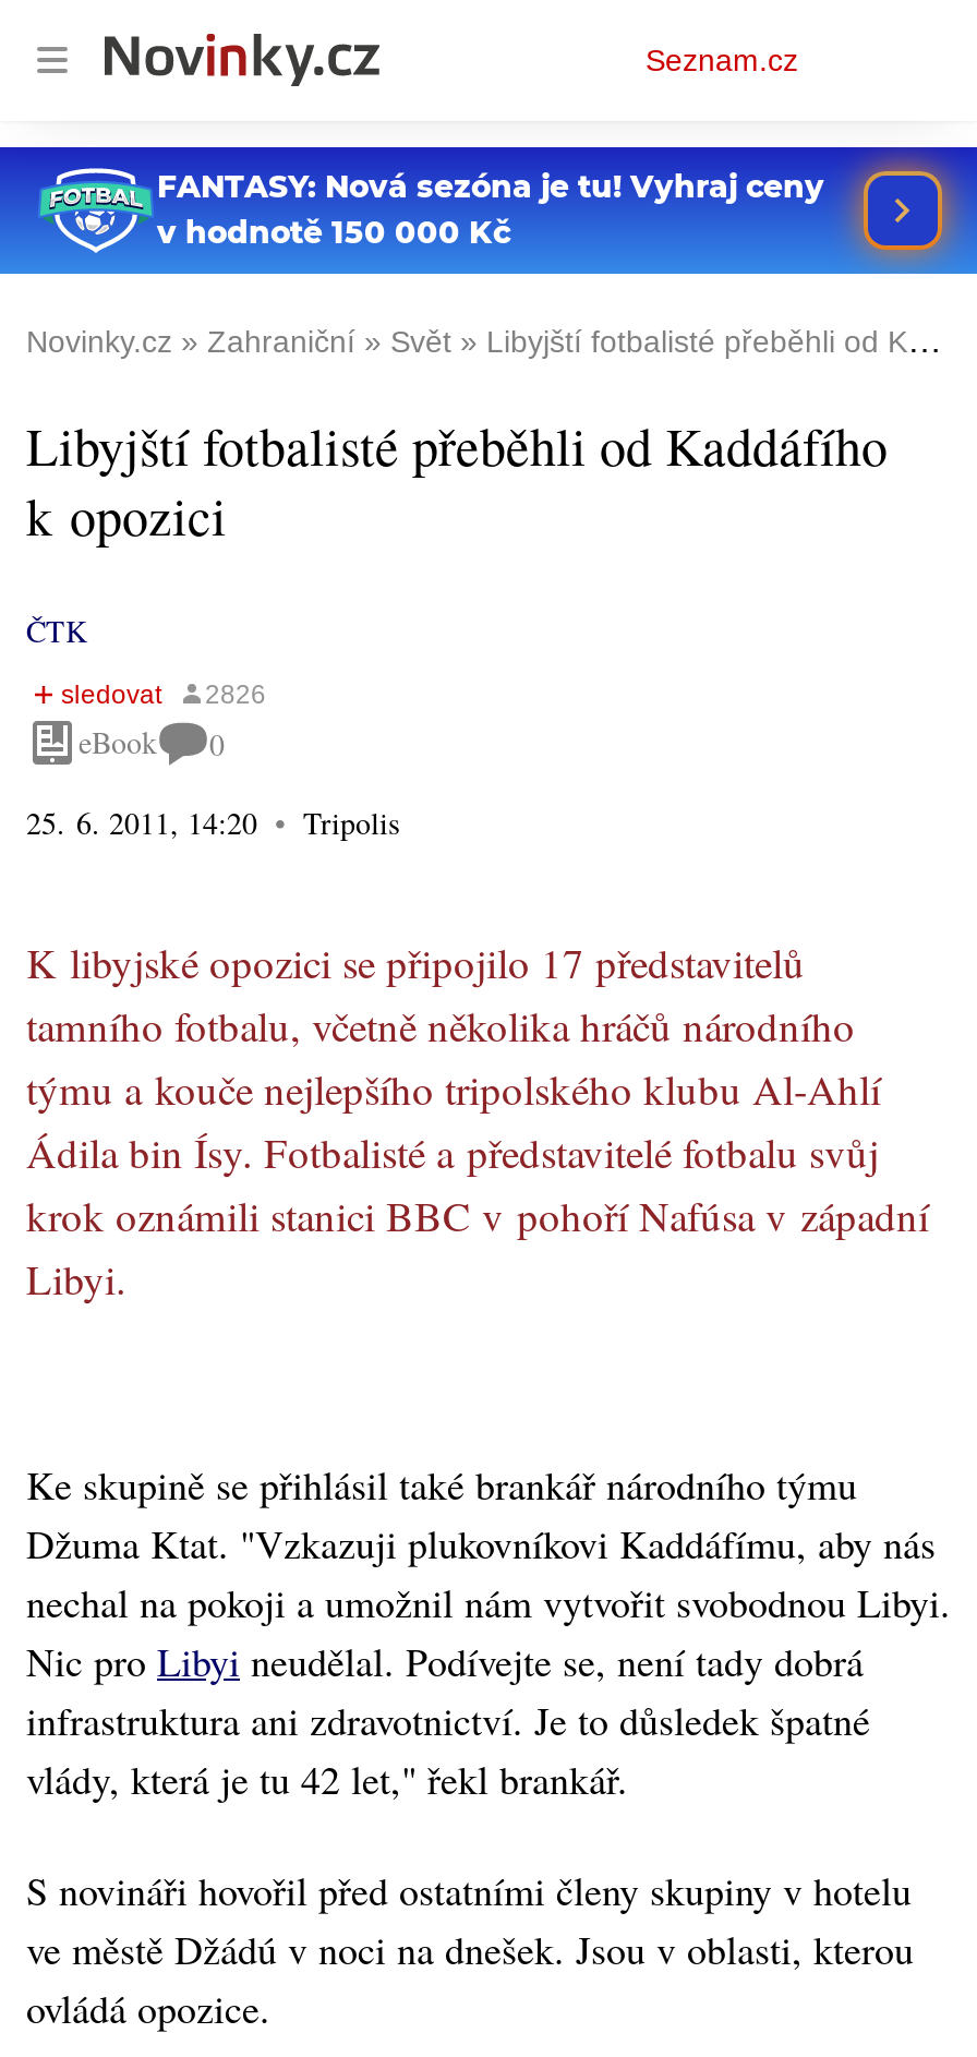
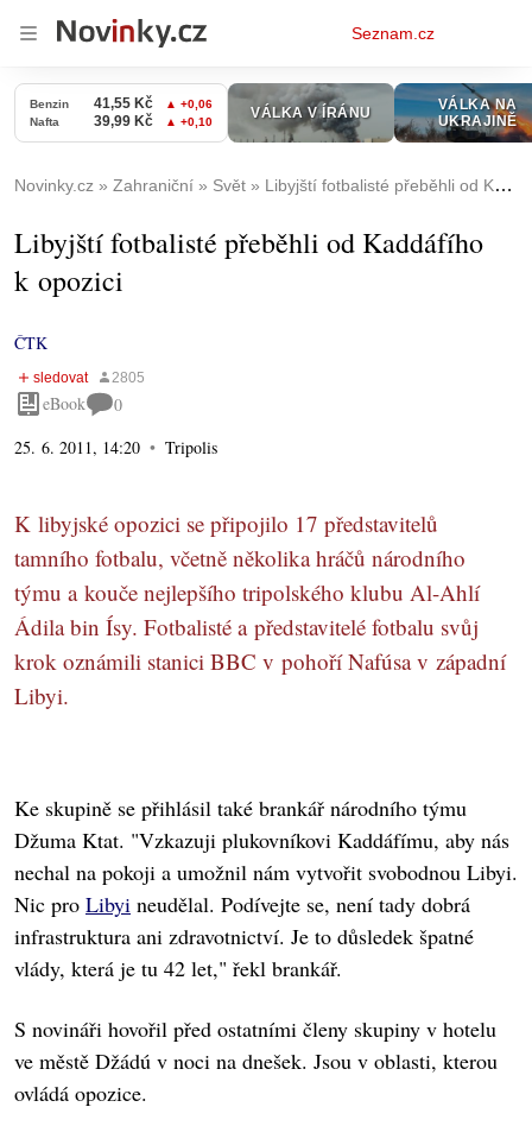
[7,145,970,276] [image] -> [4,81,528,148] [image]

